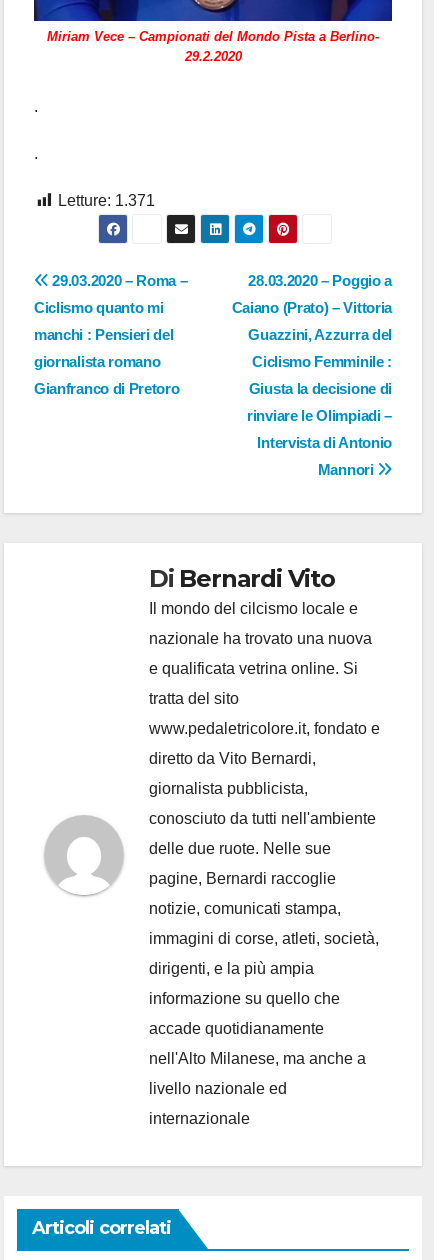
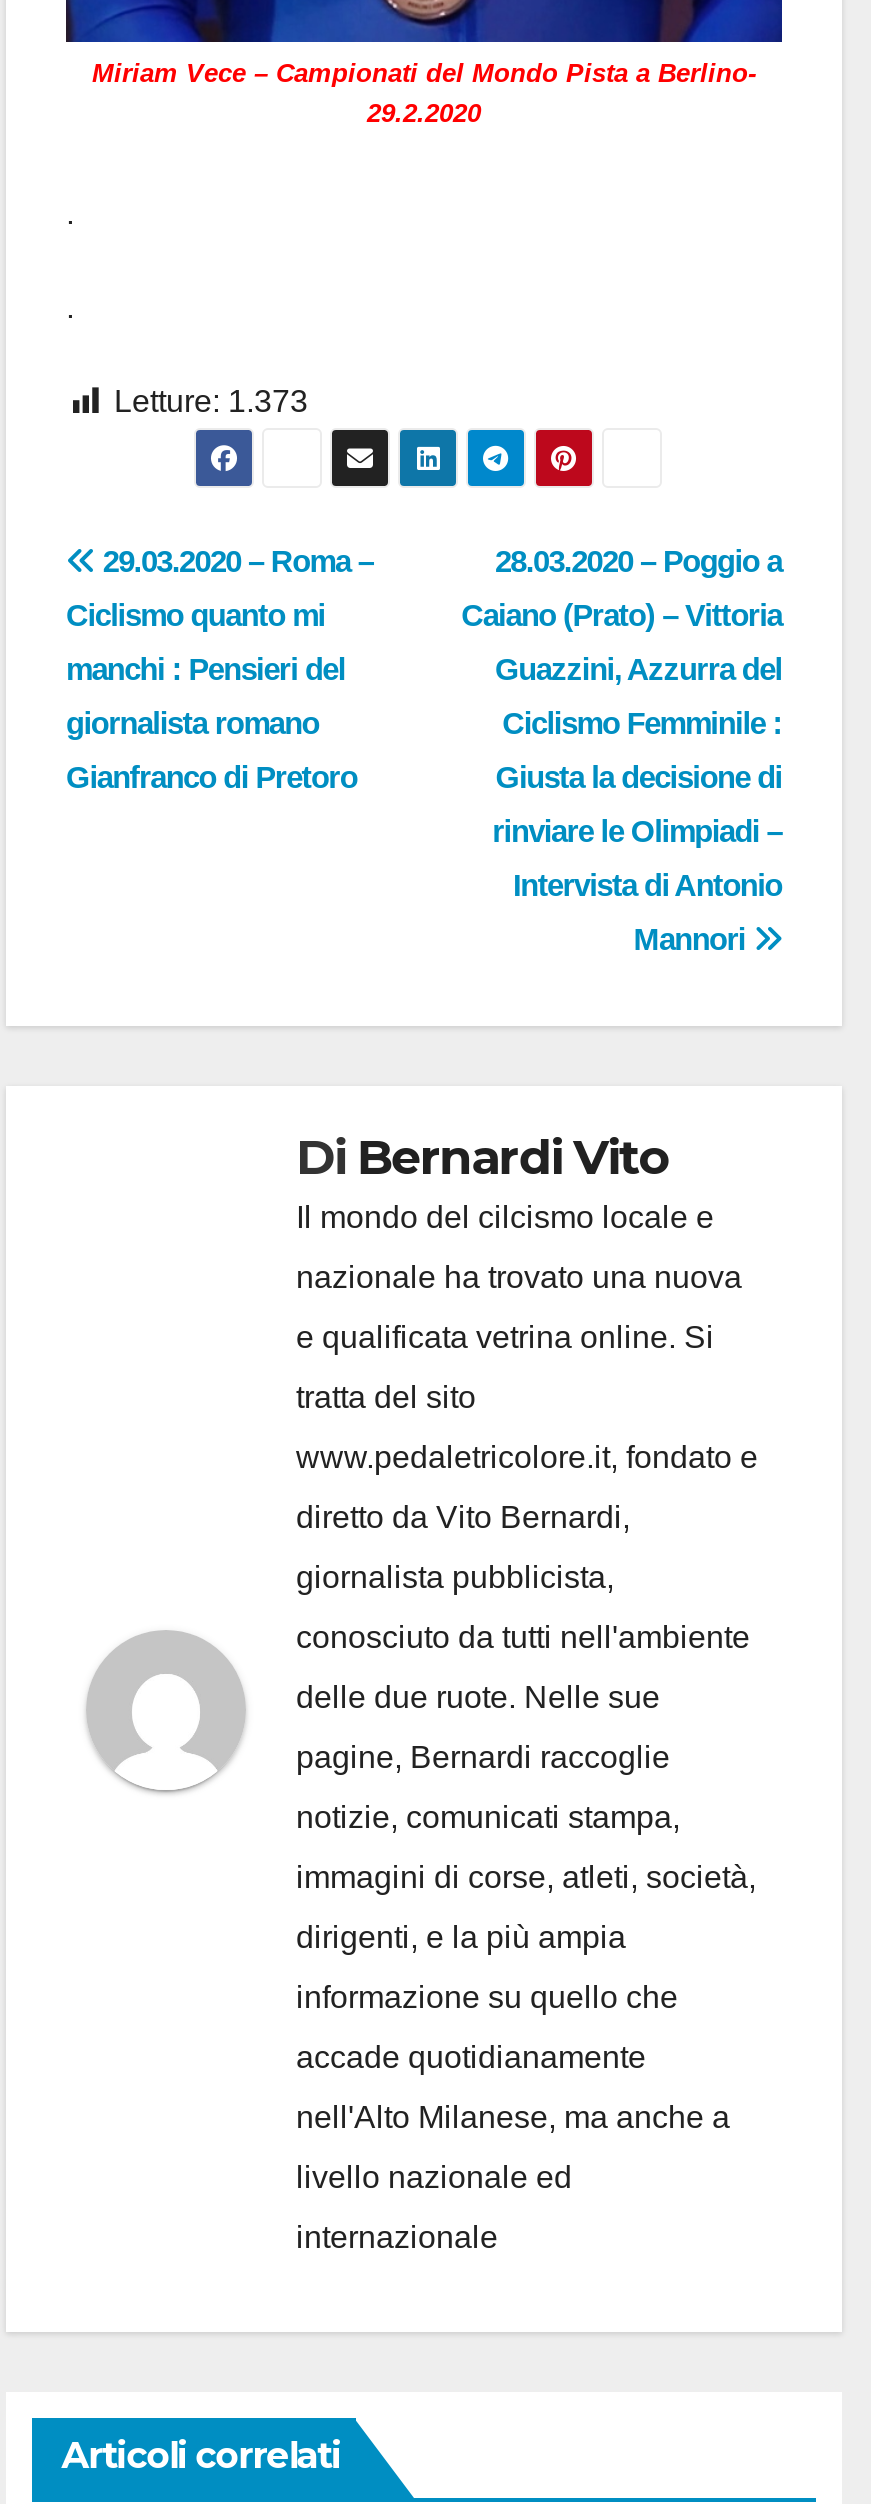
[58,192,155,209] Letture: 1.371 -> [114,384,308,418] Letture: 1.373

